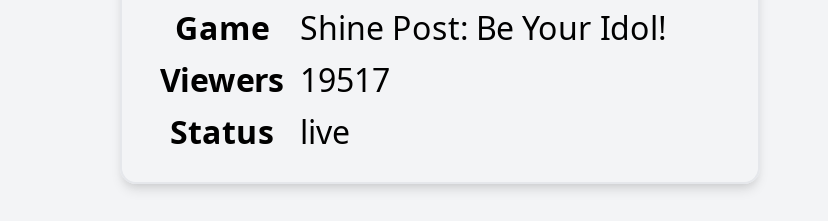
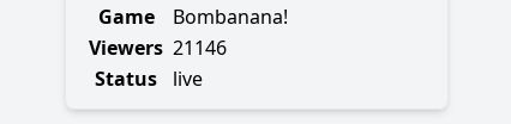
[160,5,666,101] Shine Post: Be Your Idol! | Viewers 19517 -> [89,3,288,60] Bombanana! | Viewers 21146

